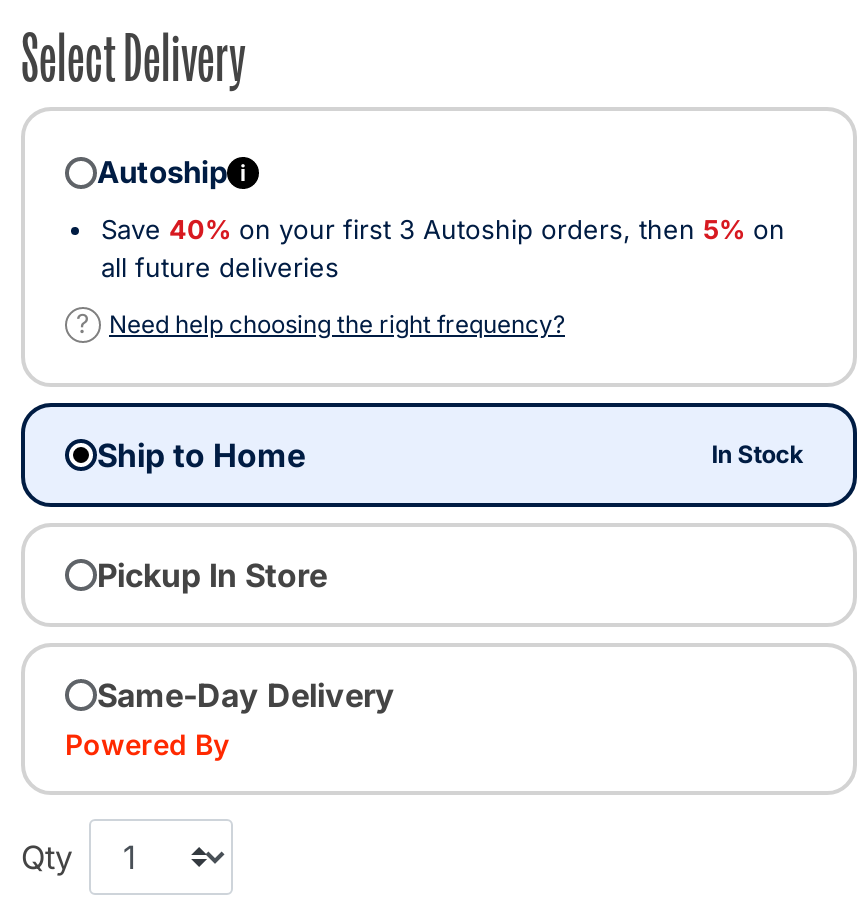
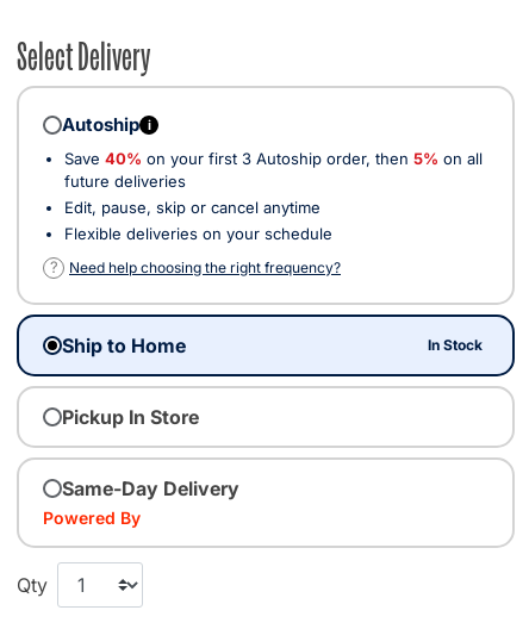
[101,212,785,282] Save 40% on your first 3 Autoship orders, then 5% on | all future deliveries -> [64,148,483,242] Save 40% on your first 3 Autoship order, then 5% on all | future deliveries | Edit, pause, skip or cancel anytime | Flexible deliveries on your schedule

